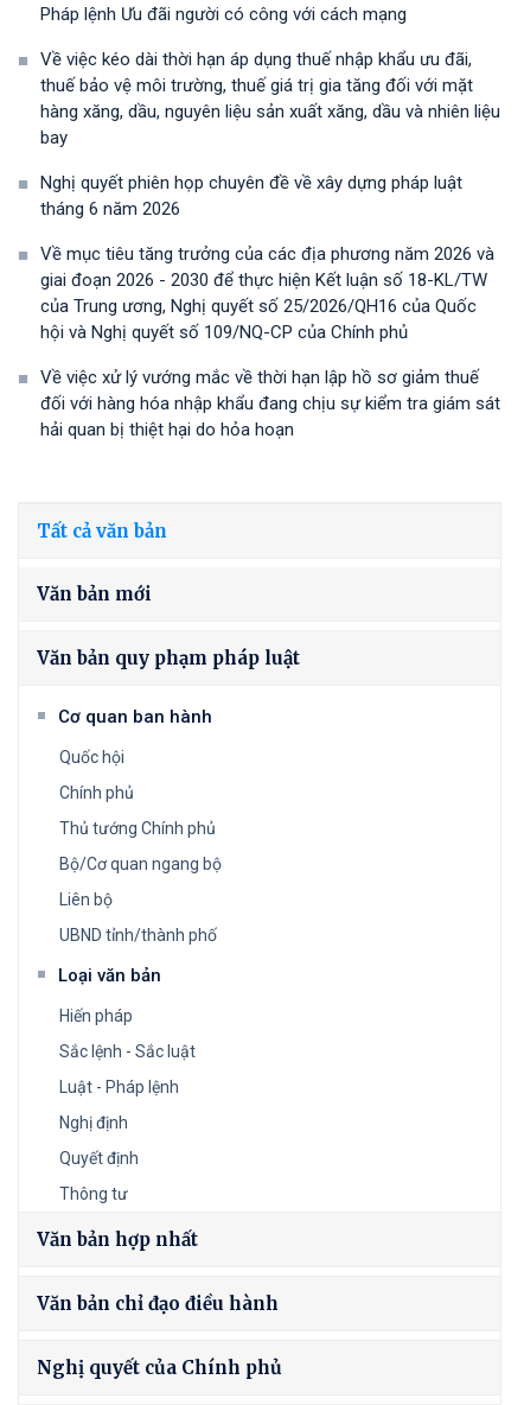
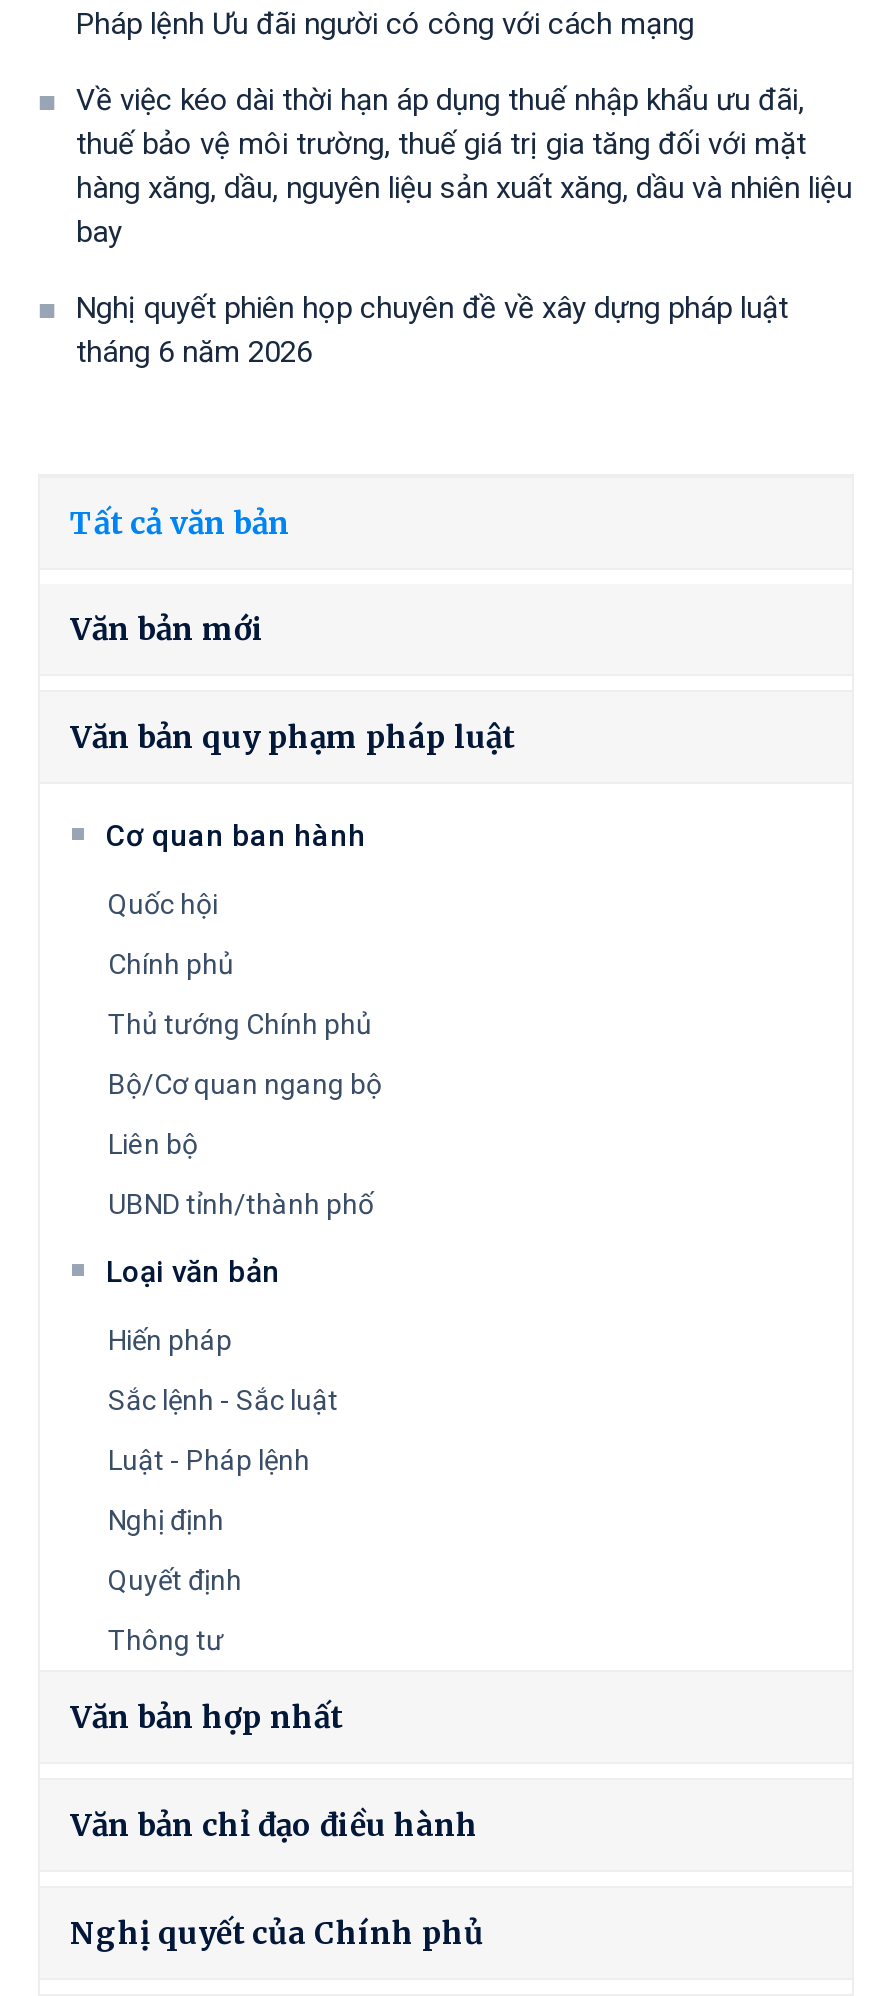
[40,243,500,440] Về mục tiêu tăng trưởng của các địa phương năm 2026 và | giai đoạn 2026 - 2030 để thực hiện Kết luận số 18-KL/TW | của Trung ương, Nghị quyết số 25/2026/QH16 của Quốc | hội và Nghị quyết số 109/NQ-CP của Chính phủ | Về việc xử lý vướng mắc về thời hạn lập hồ sơ giảm thuế | đối với hàng hóa nhập khẩu đang chịu sự kiểm tra giám sát | hải quan bị thiệt hại do hỏa hoạn -> none

